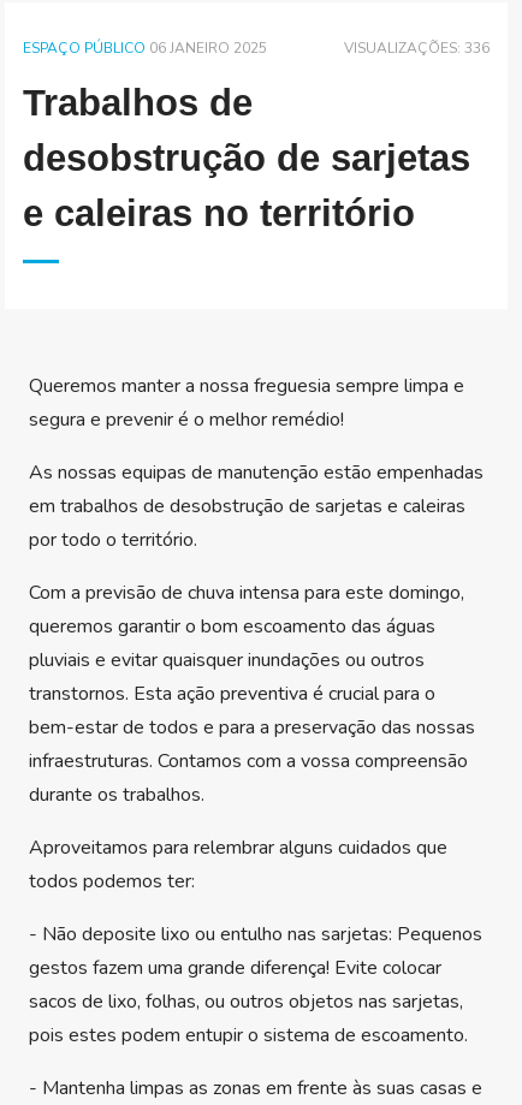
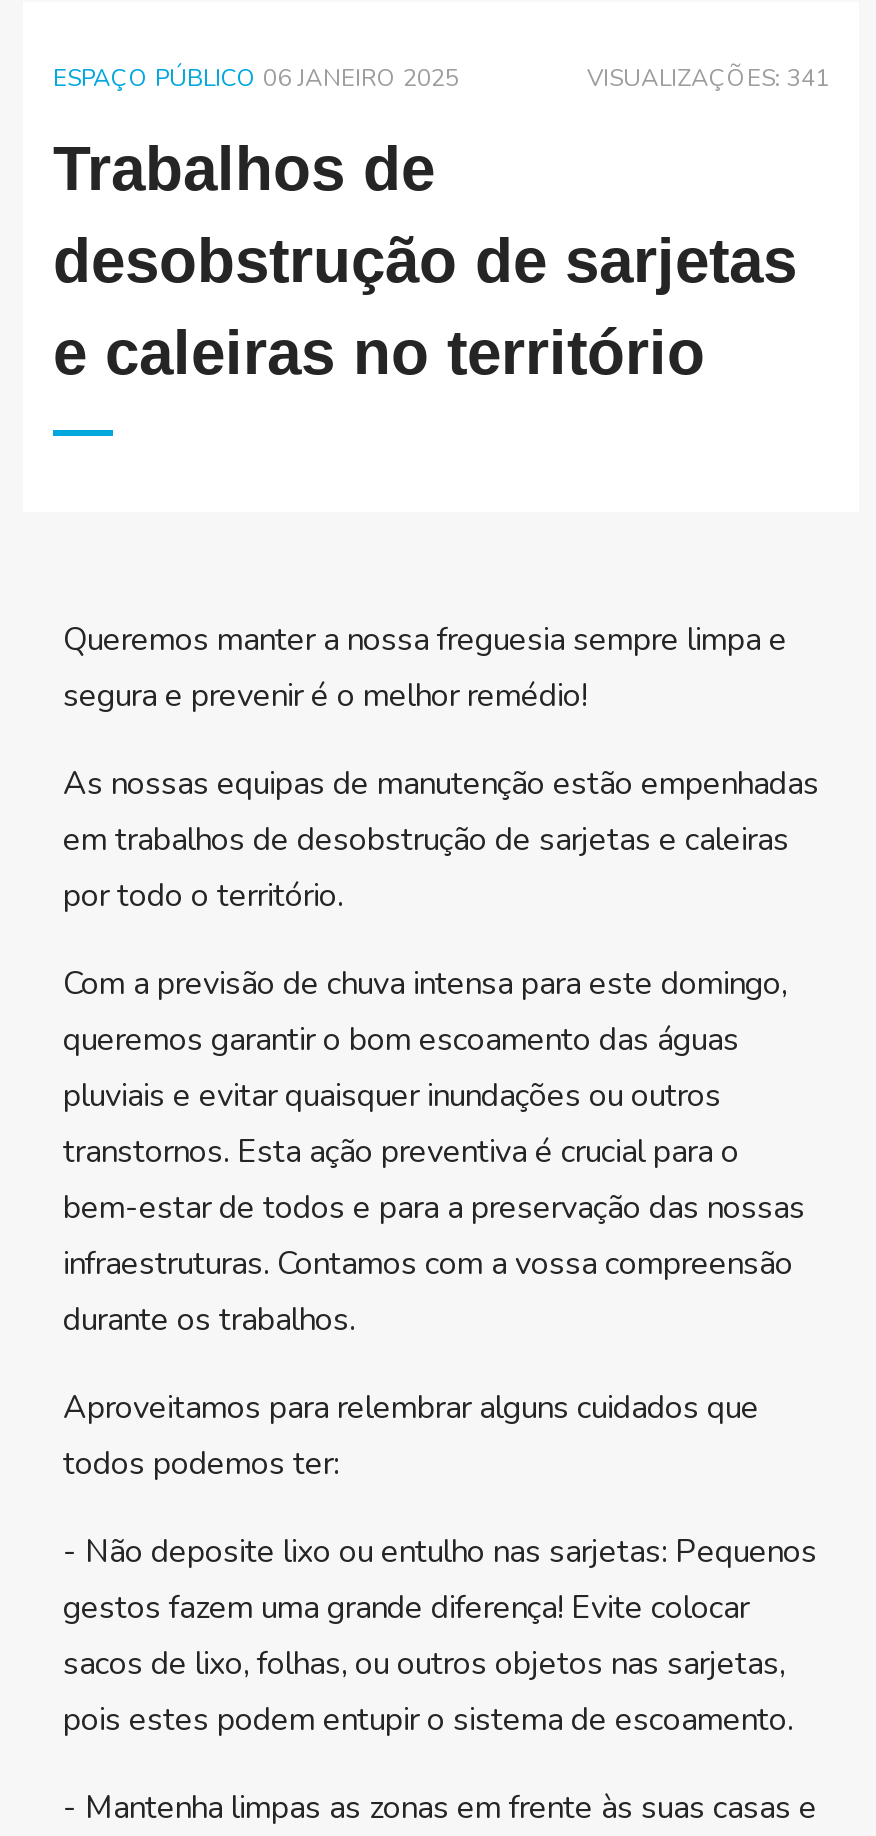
[344,38,490,58] VISUALIZAÇÕES: 336 -> [587,62,829,94] VISUALIZAÇÕES: 341

